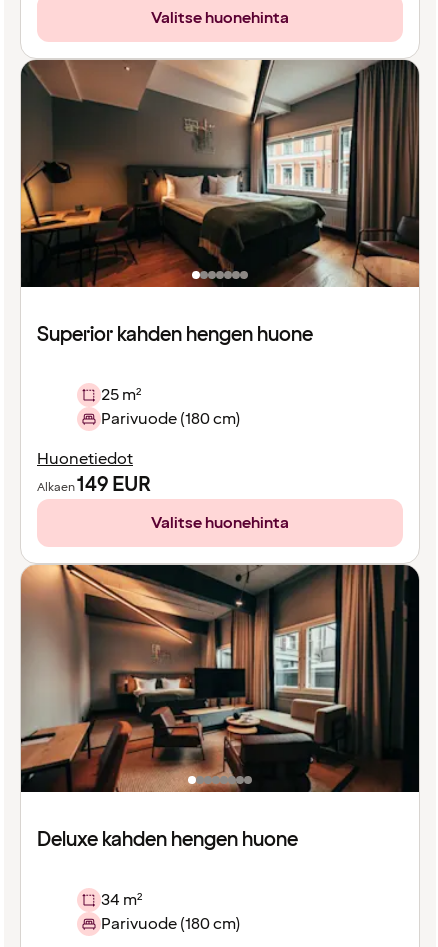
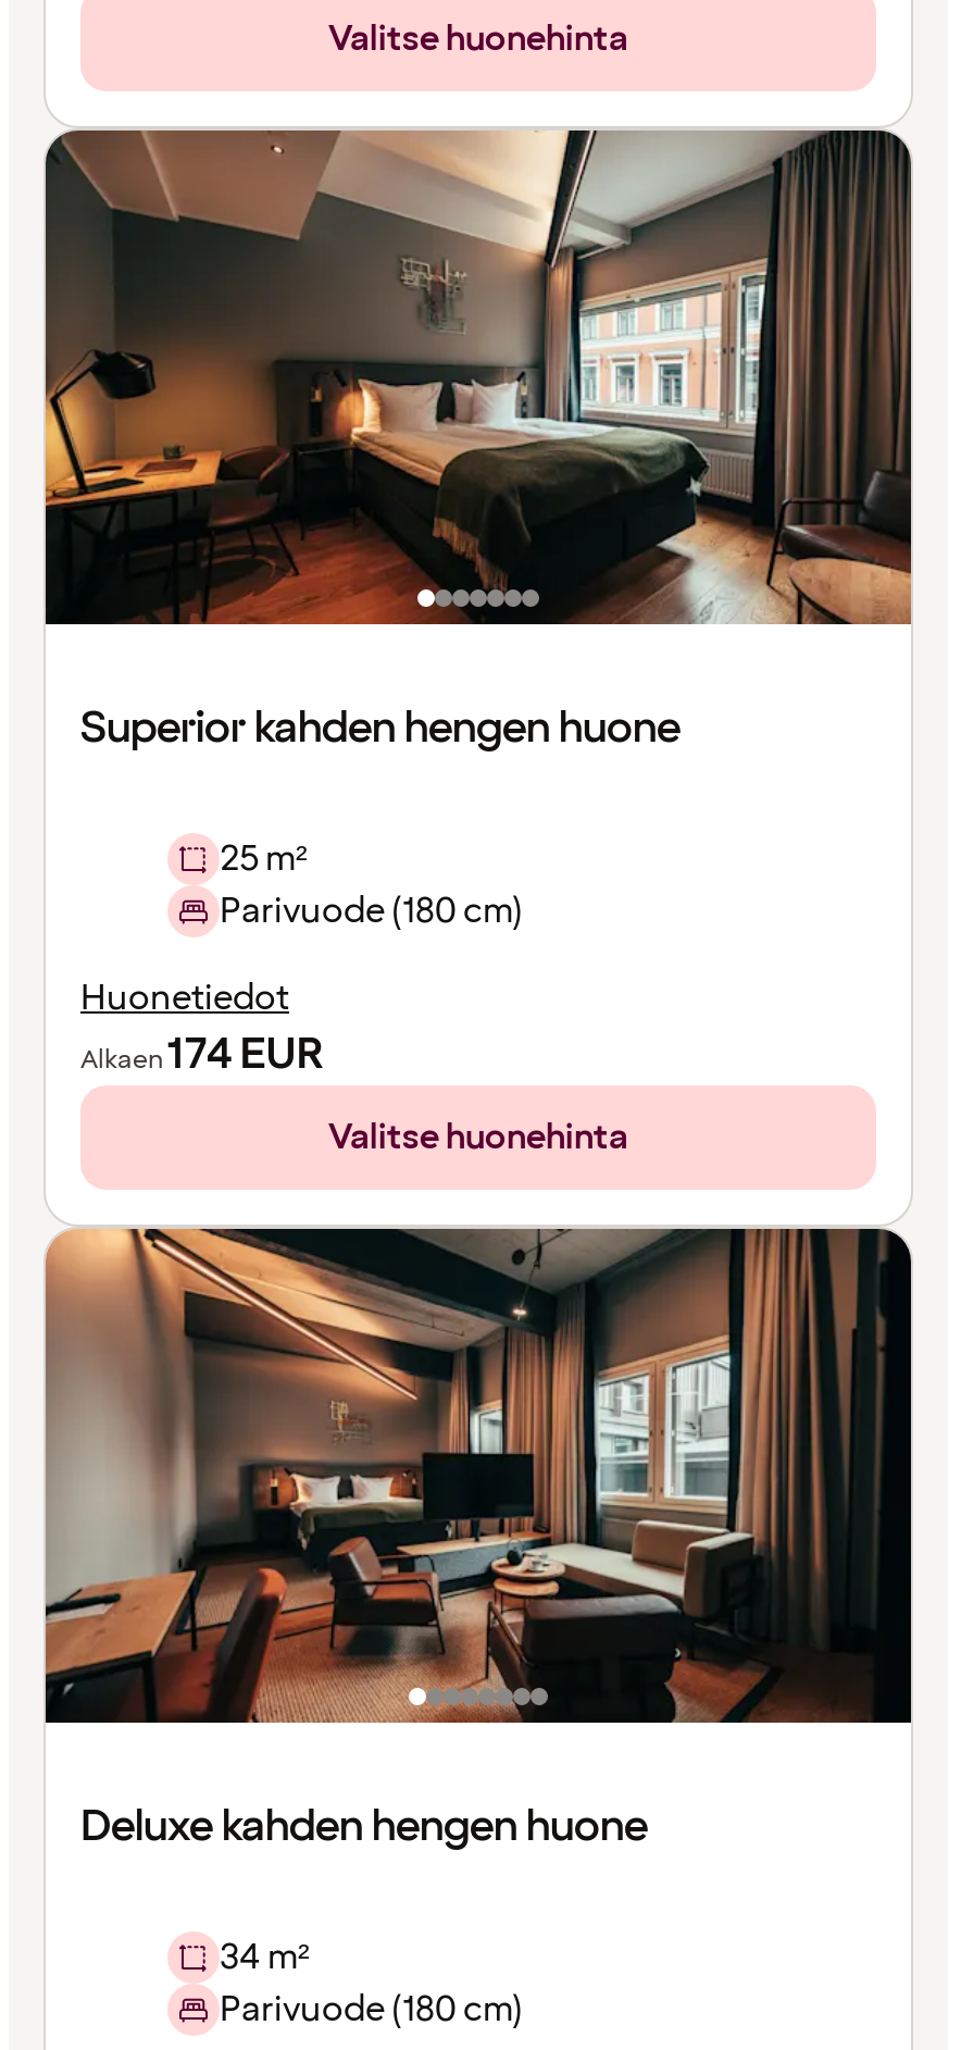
[37,471,151,499] Alkaen149 EUR -> [80,1024,324,1085] Alkaen174 EUR

